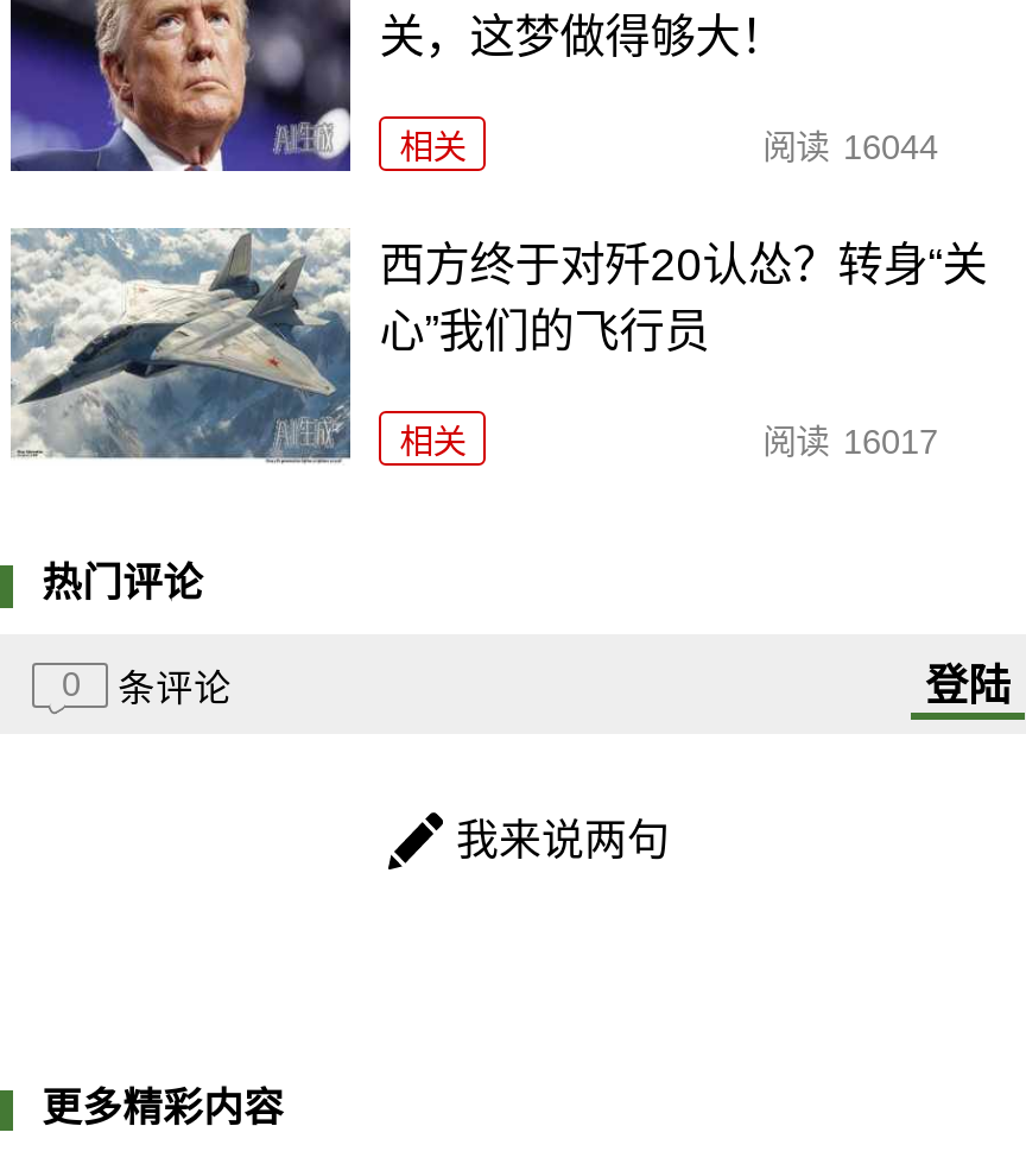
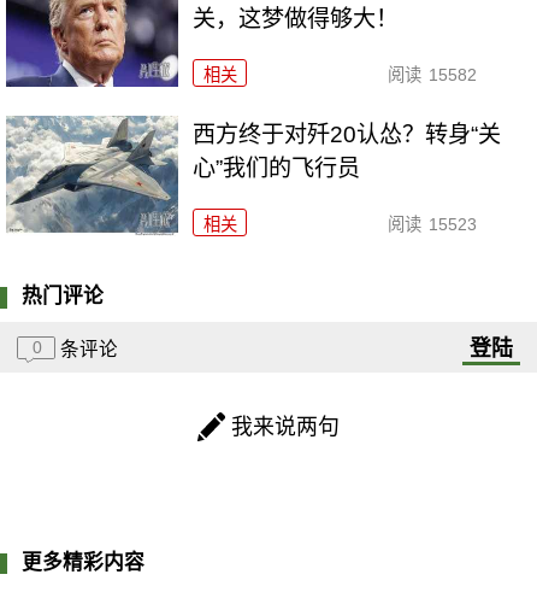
[763,128,938,166] 阅读 16044 -> [387,65,476,84] 阅读 15582
[763,422,938,460] 阅读 16017 -> [387,214,476,234] 阅读 15523

